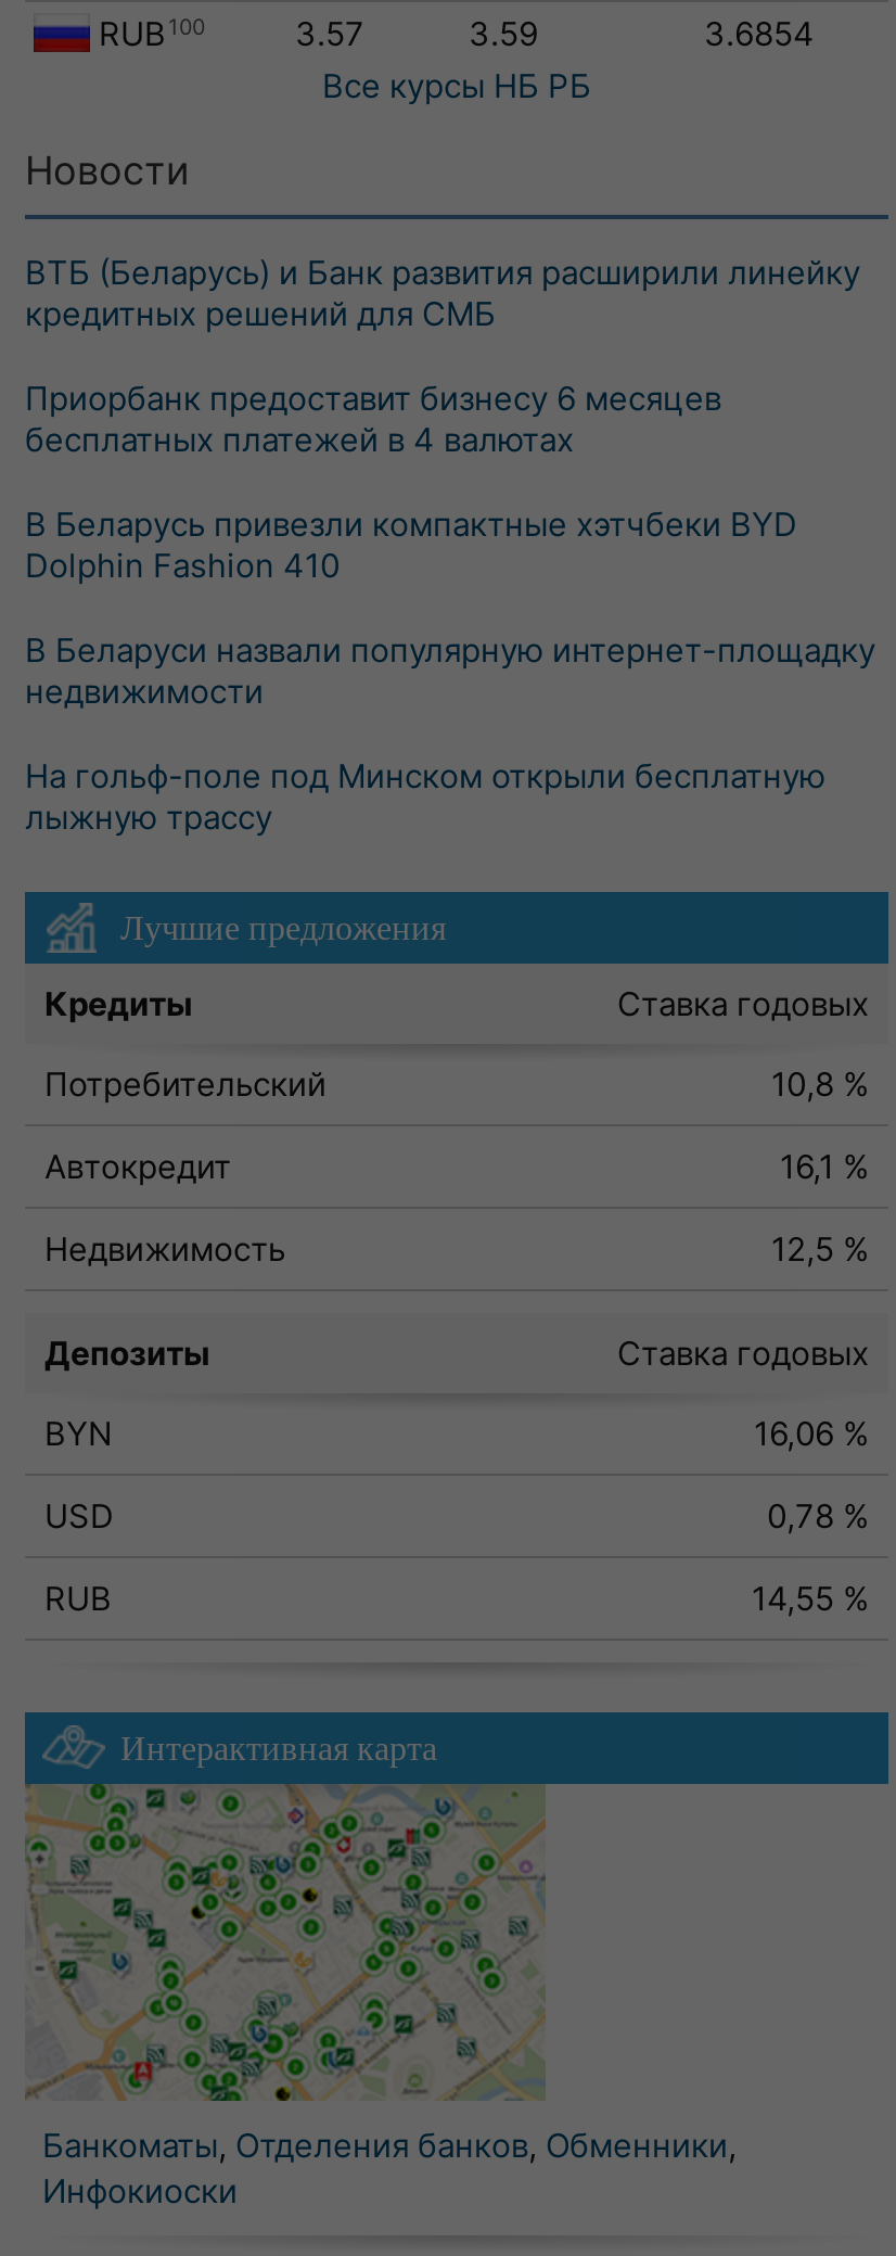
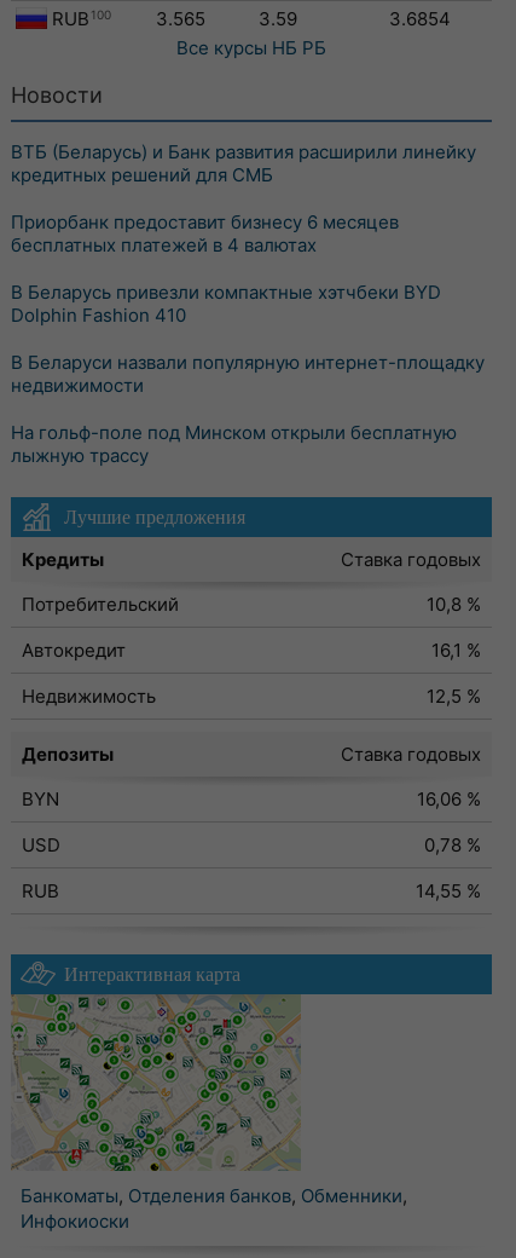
[295,13,364,54] 3.57 -> [156,7,205,30] 3.565

